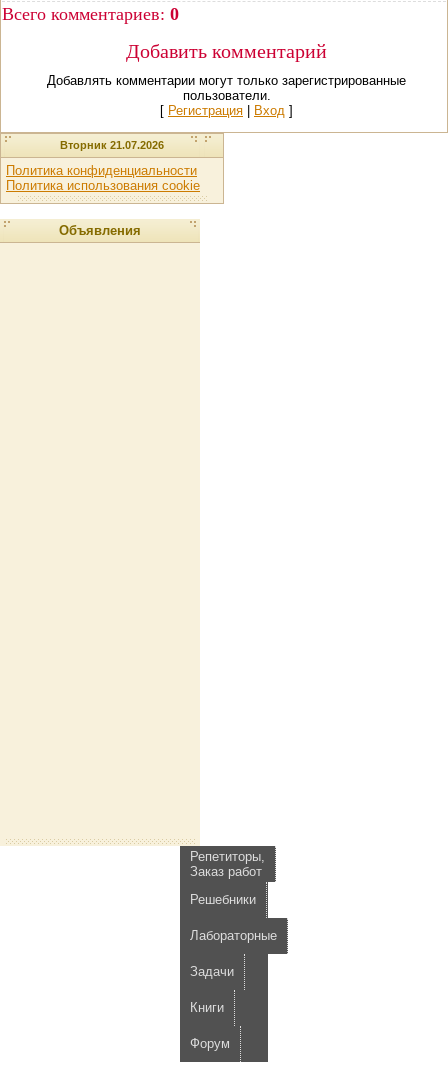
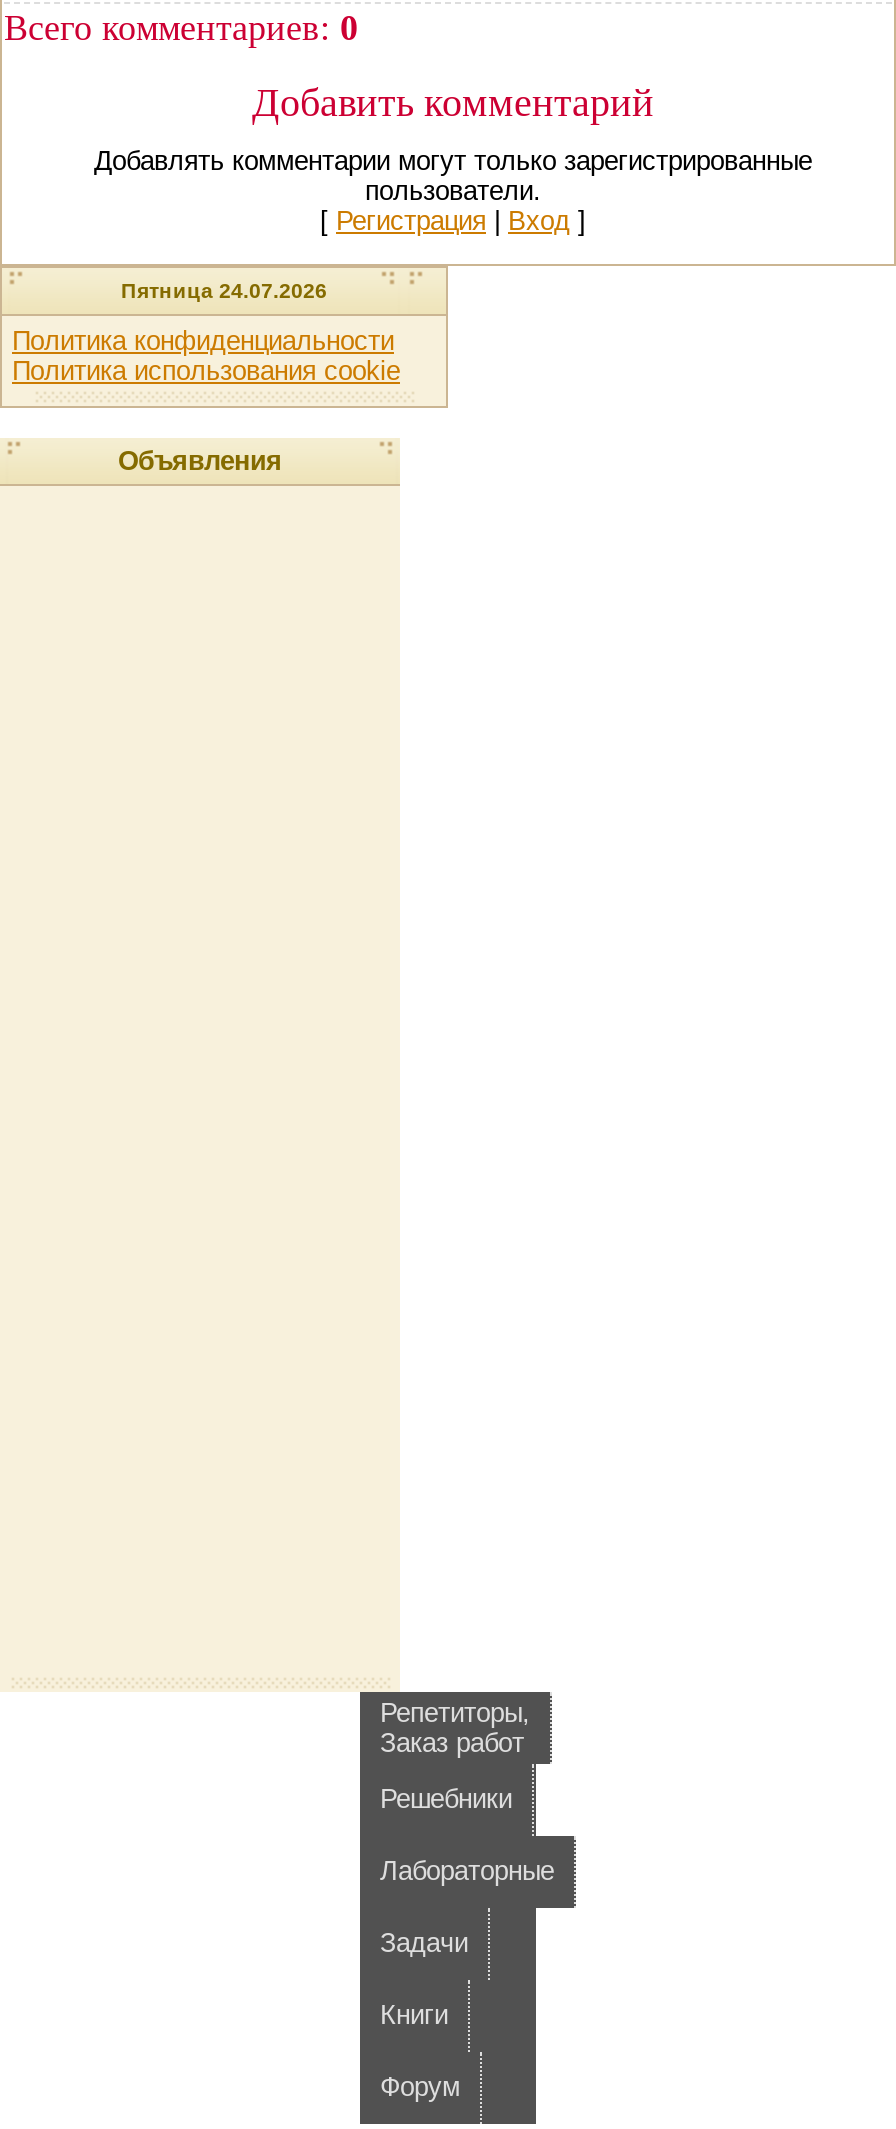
[60,139,164,151] Вторник 21.07.2026 -> [121,278,327,302] Пятница 24.07.2026

